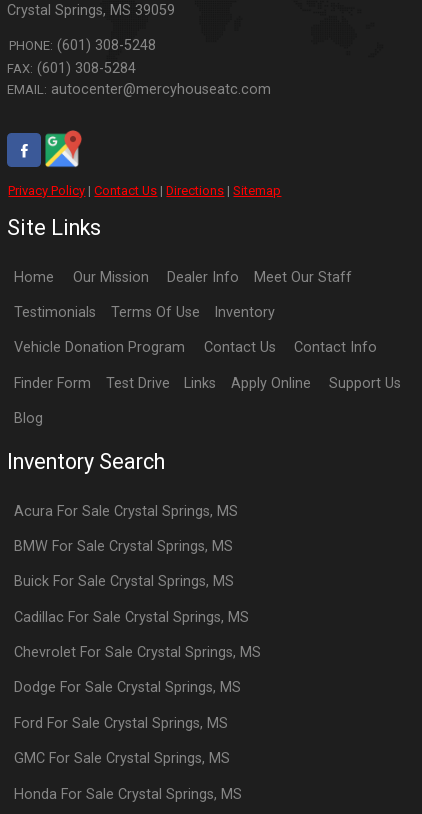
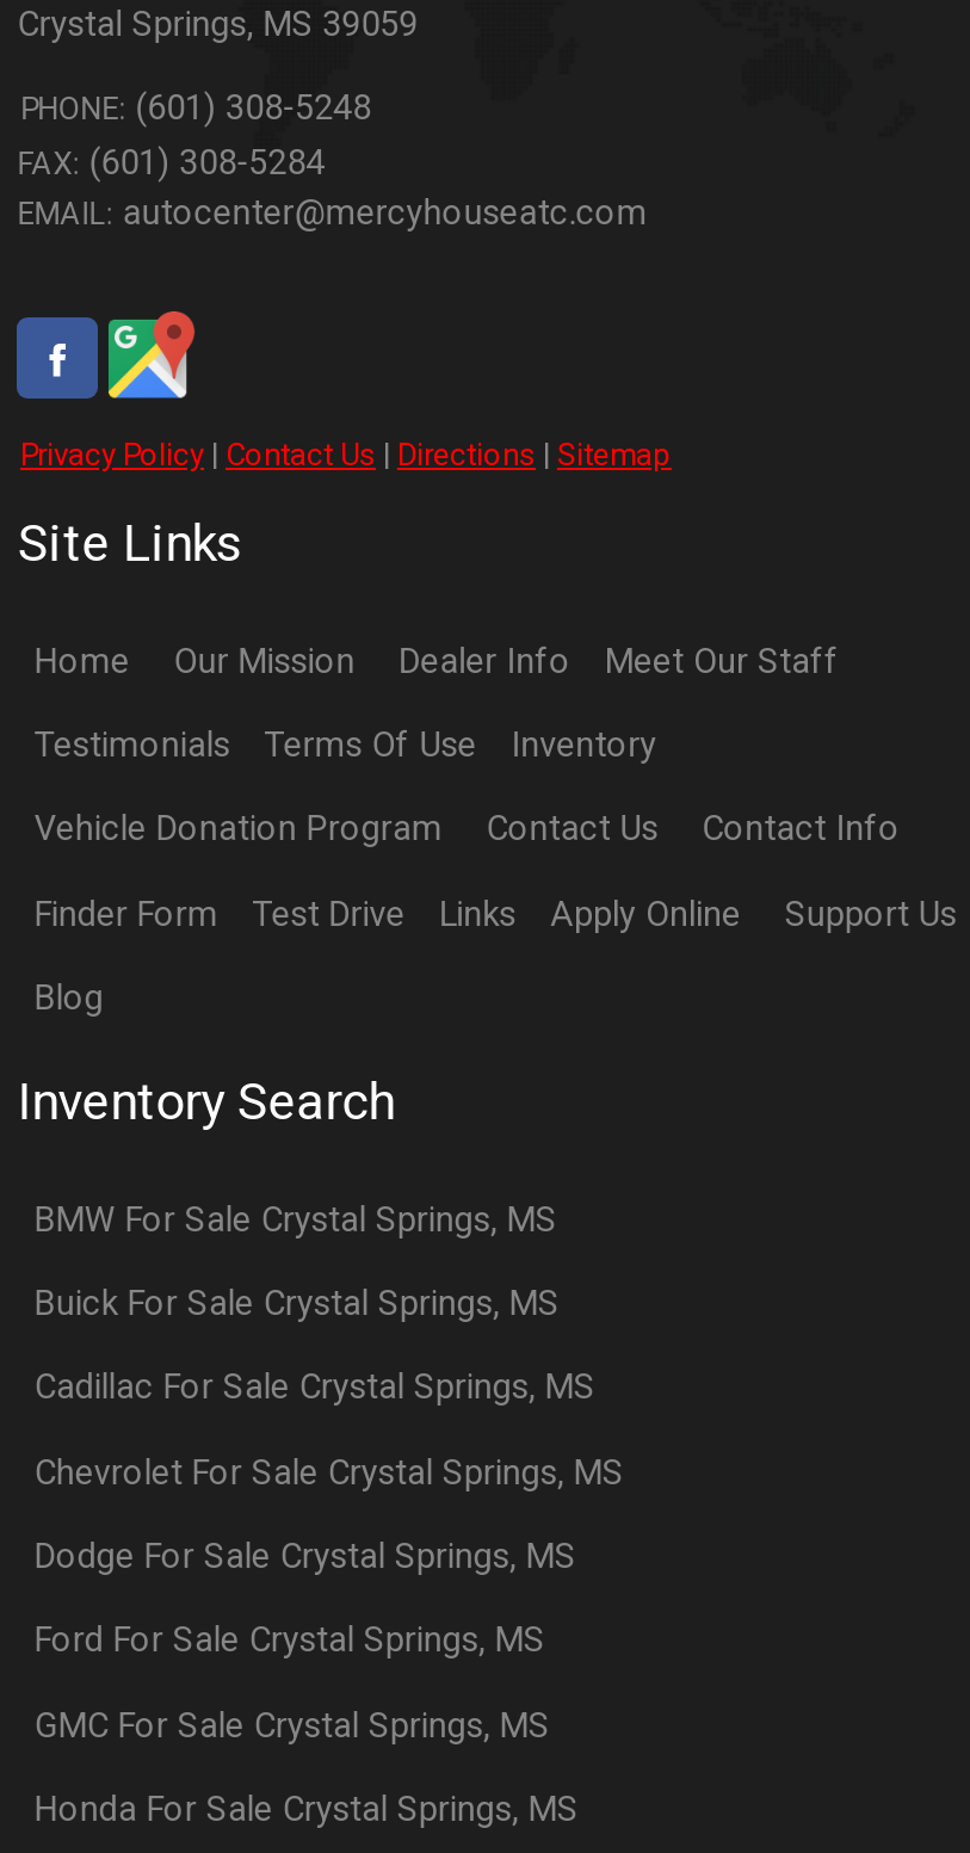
[14,503,238,520] Acura For Sale Crystal Springs, MS -> none

